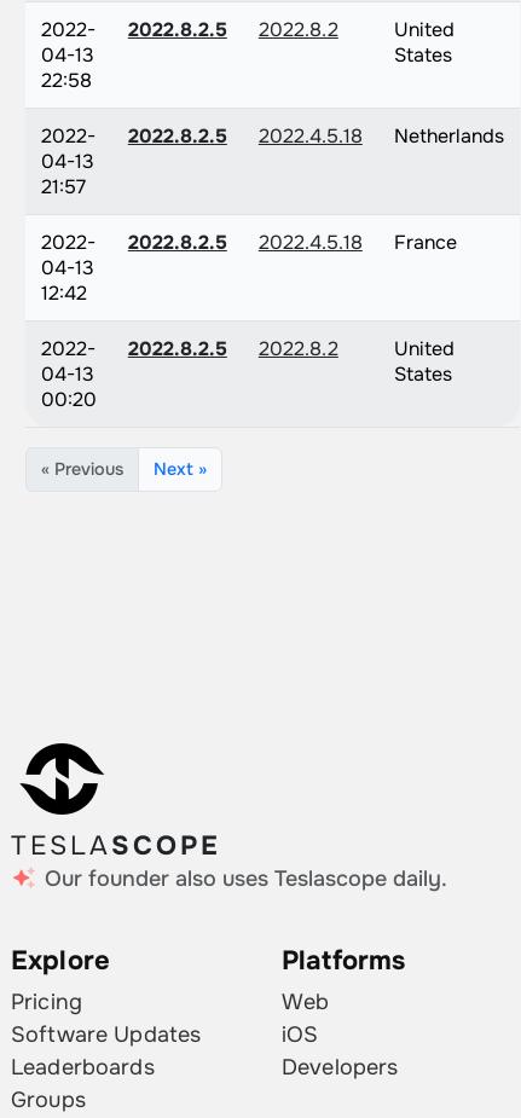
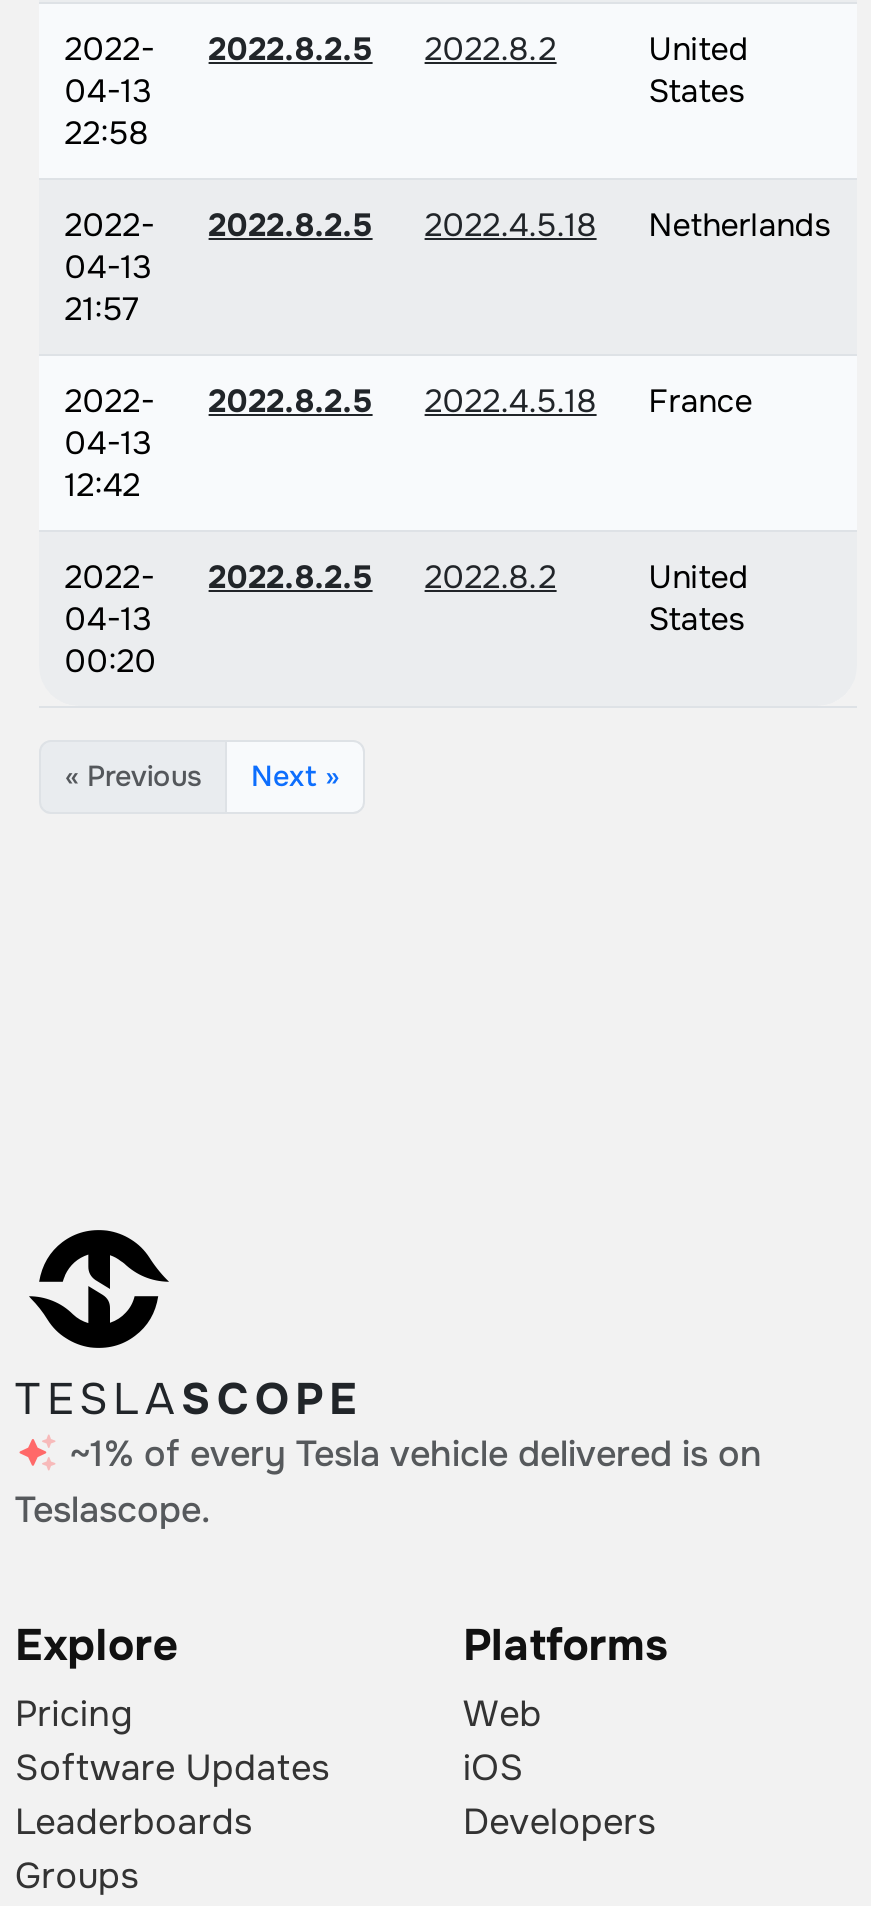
[38,866,447,892] Our founder also uses Teslascope daily. -> [15,1433,762,1533] ~1% of every Tesla vehicle delivered is on | Teslascope.

